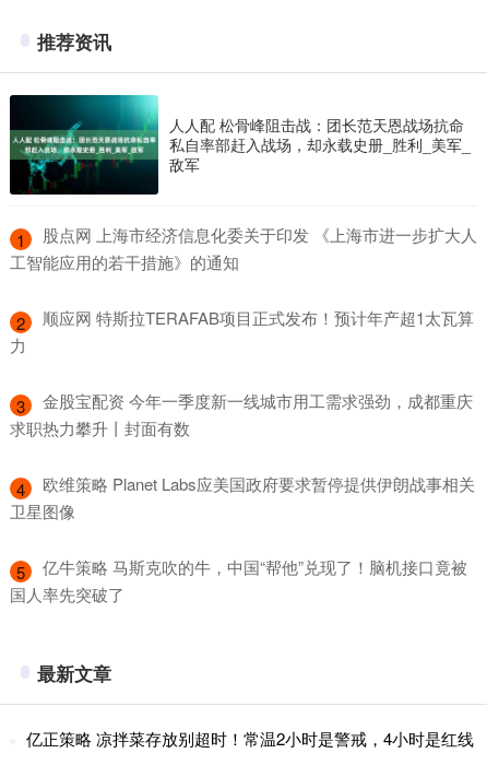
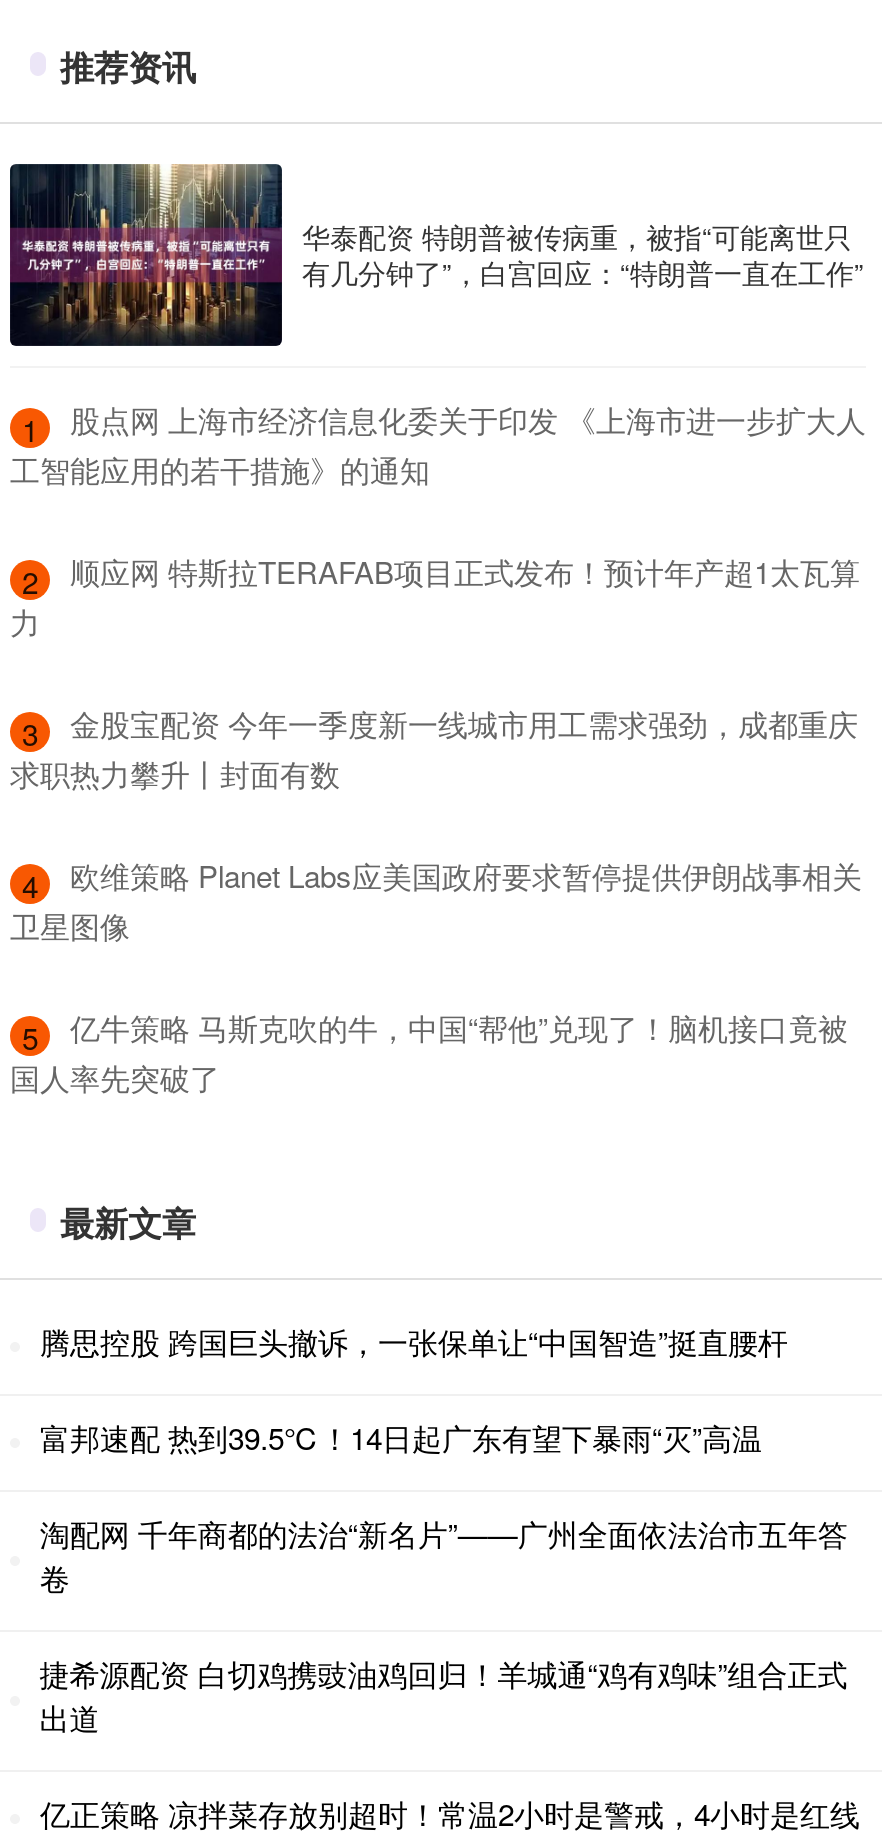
[10,94,471,193] [image] | 人人配 松骨峰阻击战：团长范天恩战场抗命 | 私自率部赶入战场，却永载史册_胜利_美军_ | 敌军 -> [10,162,864,346] [image] | 华泰配资 特朗普被传病重，被指“可能离世只 | 有几分钟了”，白宫回应：“特朗普一直在工作”
none -> [40,1319,848,1737] 腾思控股 跨国巨头撤诉，一张保单让“中国智造”挺直腰杆 | 富邦速配 热到39.5℃！14日起广东有望下暴雨“灭”高温 | 淘配网 千年商都的法治“新名片”——广州全面依法治市五年答 | 卷 | 捷希源配资 白切鸡携豉油鸡回归！羊城通“鸡有鸡味”组合正式 | 出道

